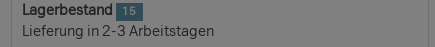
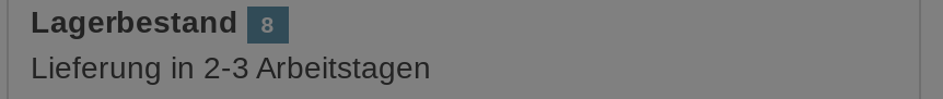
[22,2,136,19] Lagerbestand 15 -> [31,4,274,39] Lagerbestand 8

